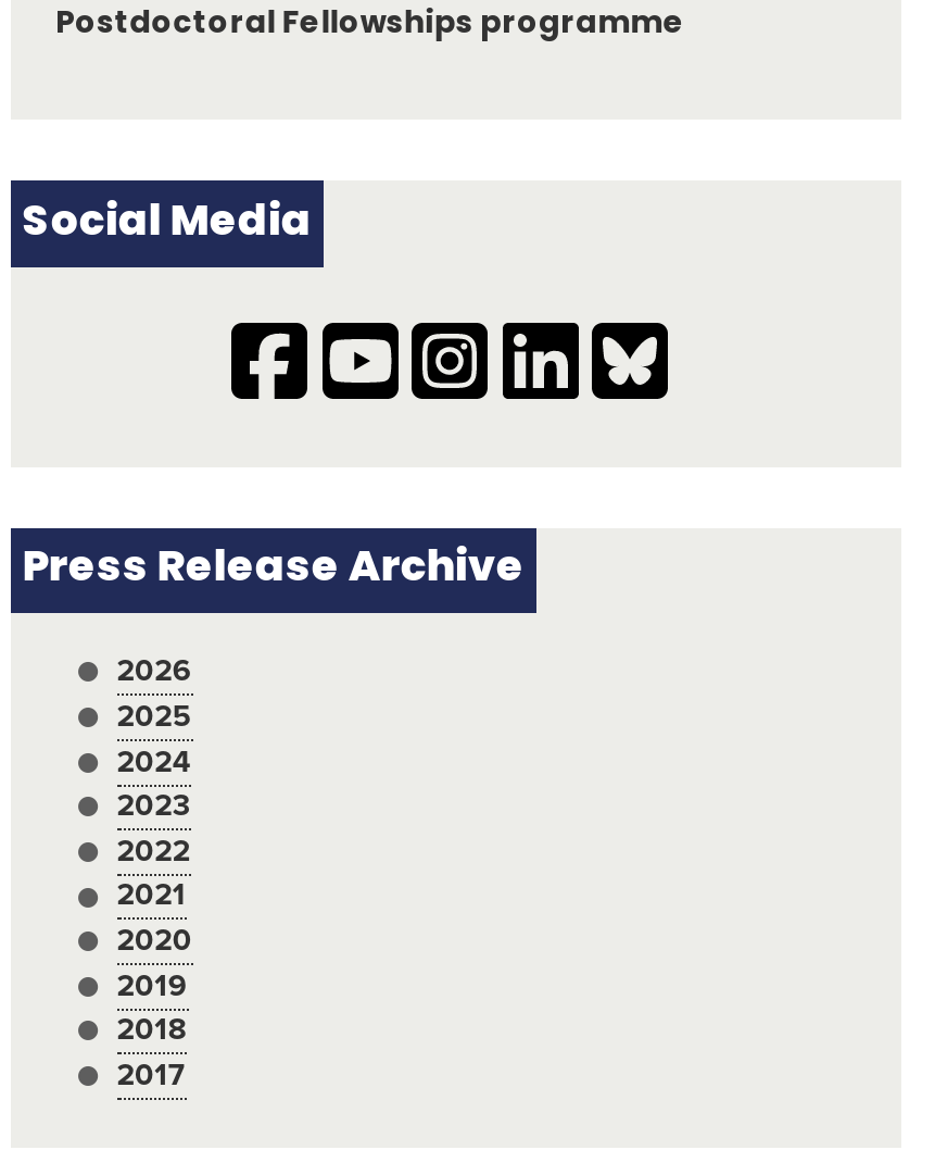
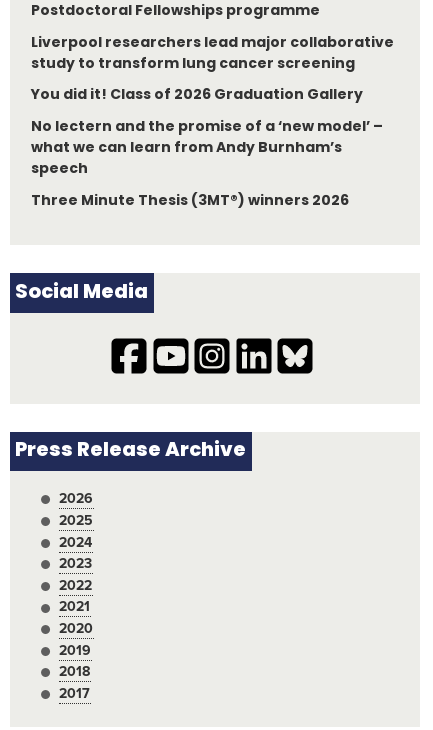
none -> [30,36,394,209] Liverpool researchers lead major collaborative | study to transform lung cancer screening | You did it! Class of 2026 Graduation Gallery | No lectern and the promise of a ‘new model’ – | what we can learn from Andy Burnham’s | speech | Three Minute Thesis (3MT®) winners 2026

